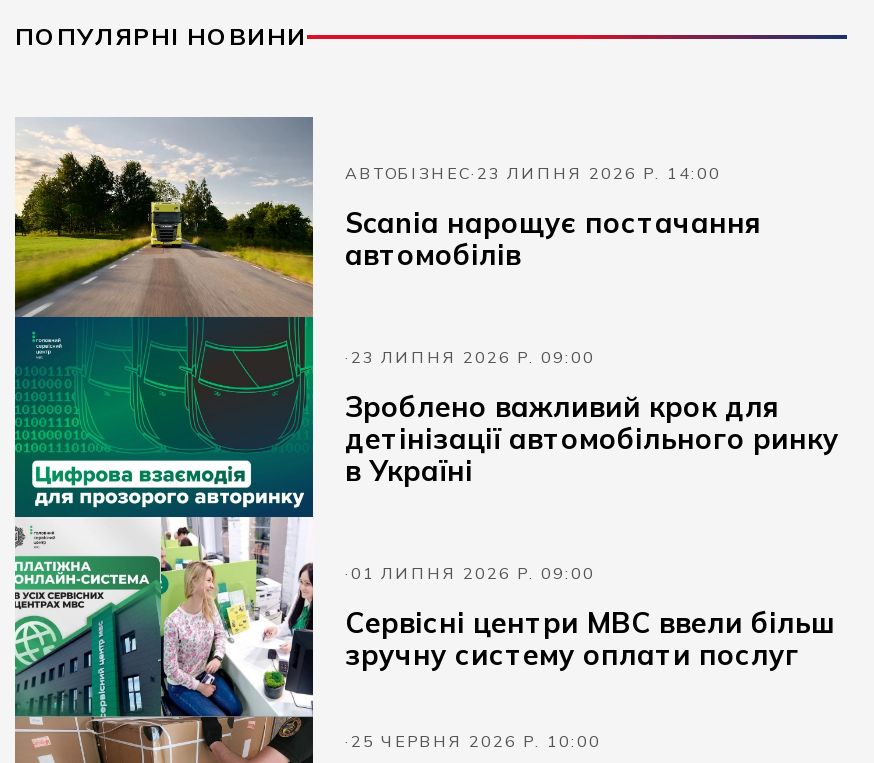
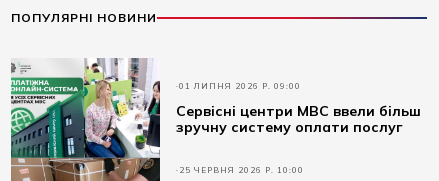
[13,115,839,519] [image] | АВТОБІЗНЕС 23 ЛИПНЯ 2026 Р. 14:00 | Scania нарощує постачання | автомобілів | 23 ЛИПНЯ 2026 Р. 09:00 | Зроблено важливий крок для | детінізації автомобільного ринку | в Україні -> none

